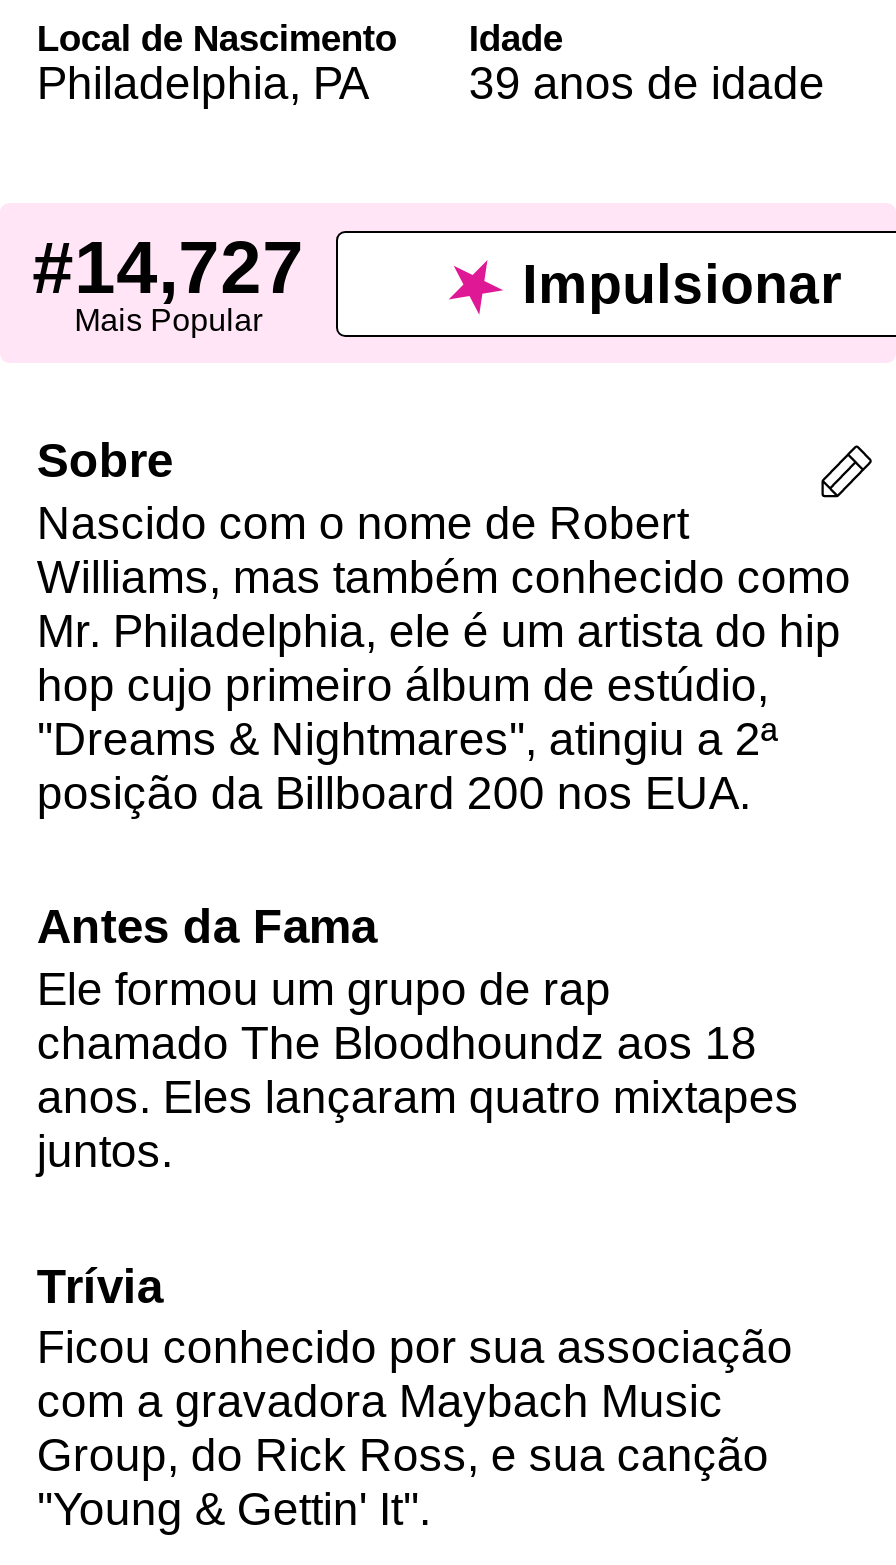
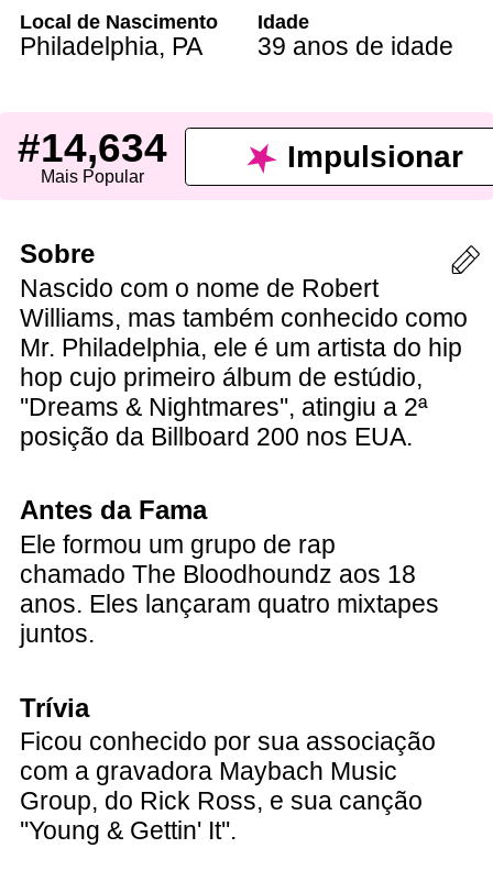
[32,226,304,308] #14,727 -> [18,125,167,170] #14,634

